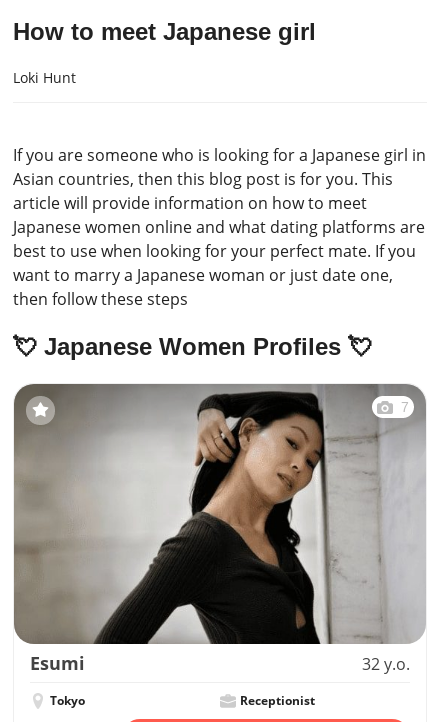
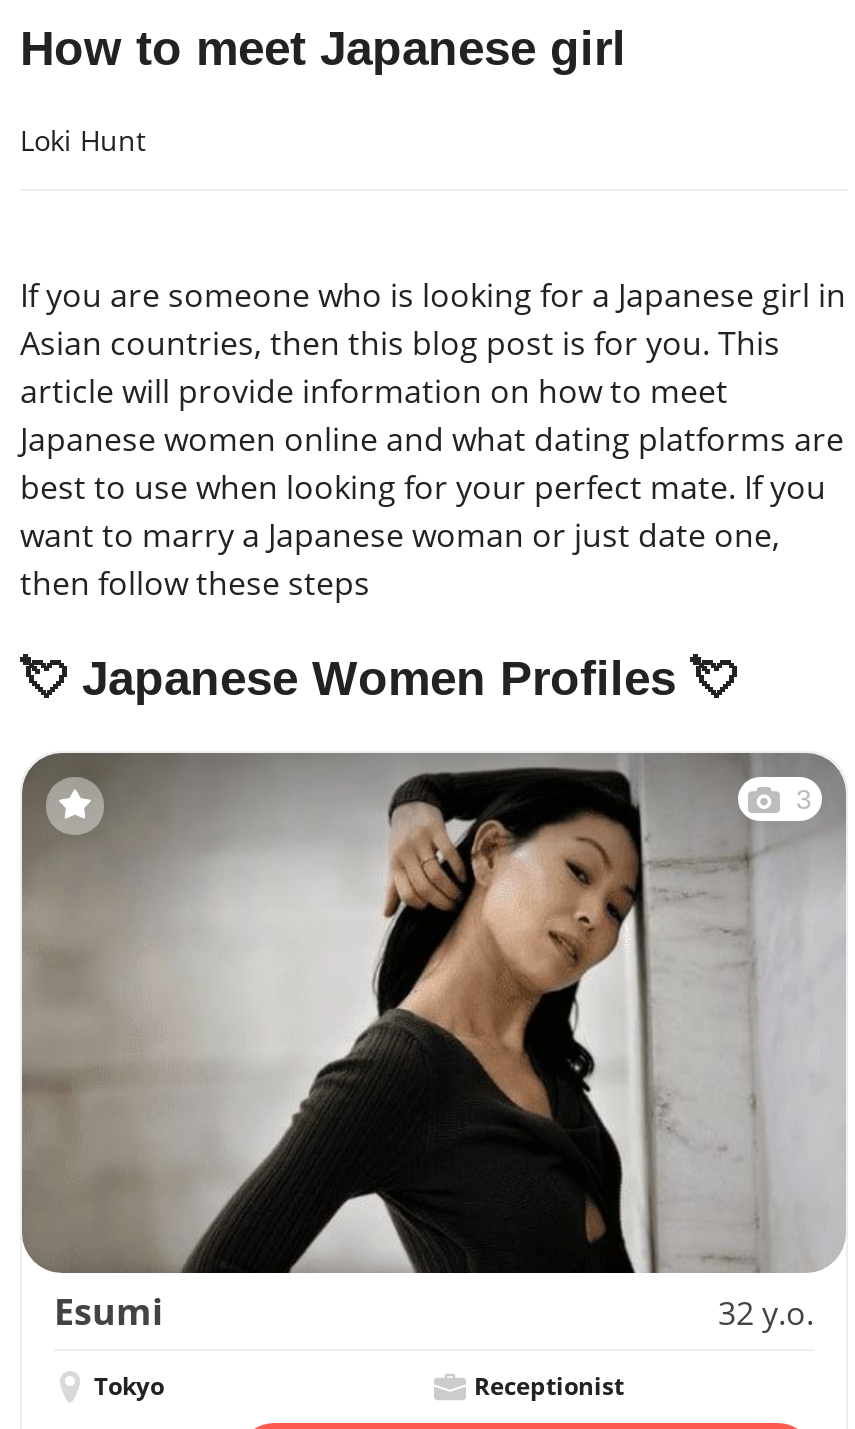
[401,398,409,414] 7 -> [796,782,812,814] 3

